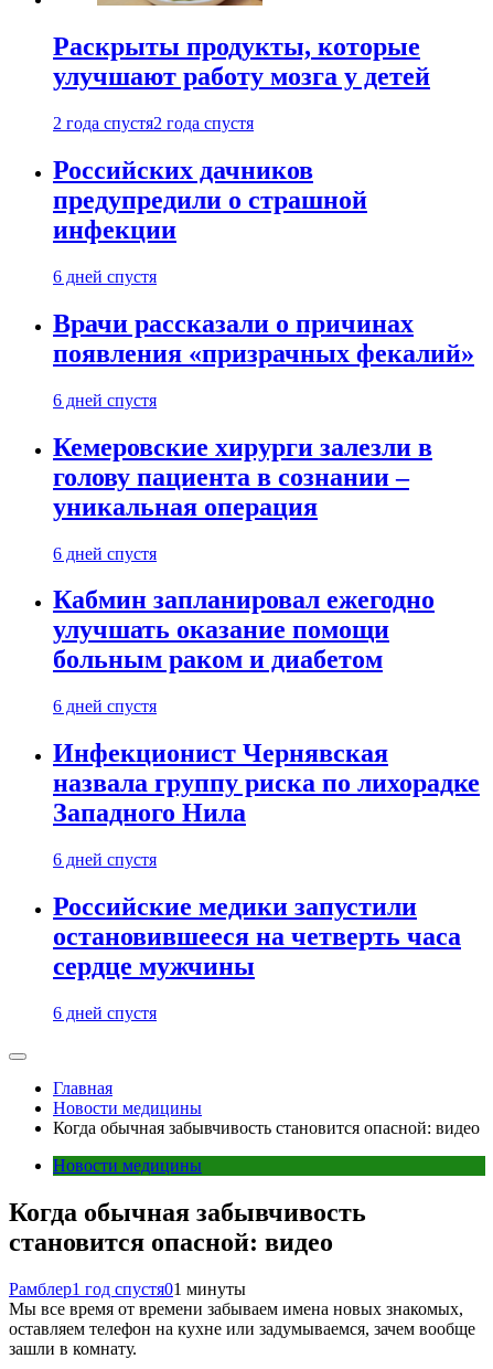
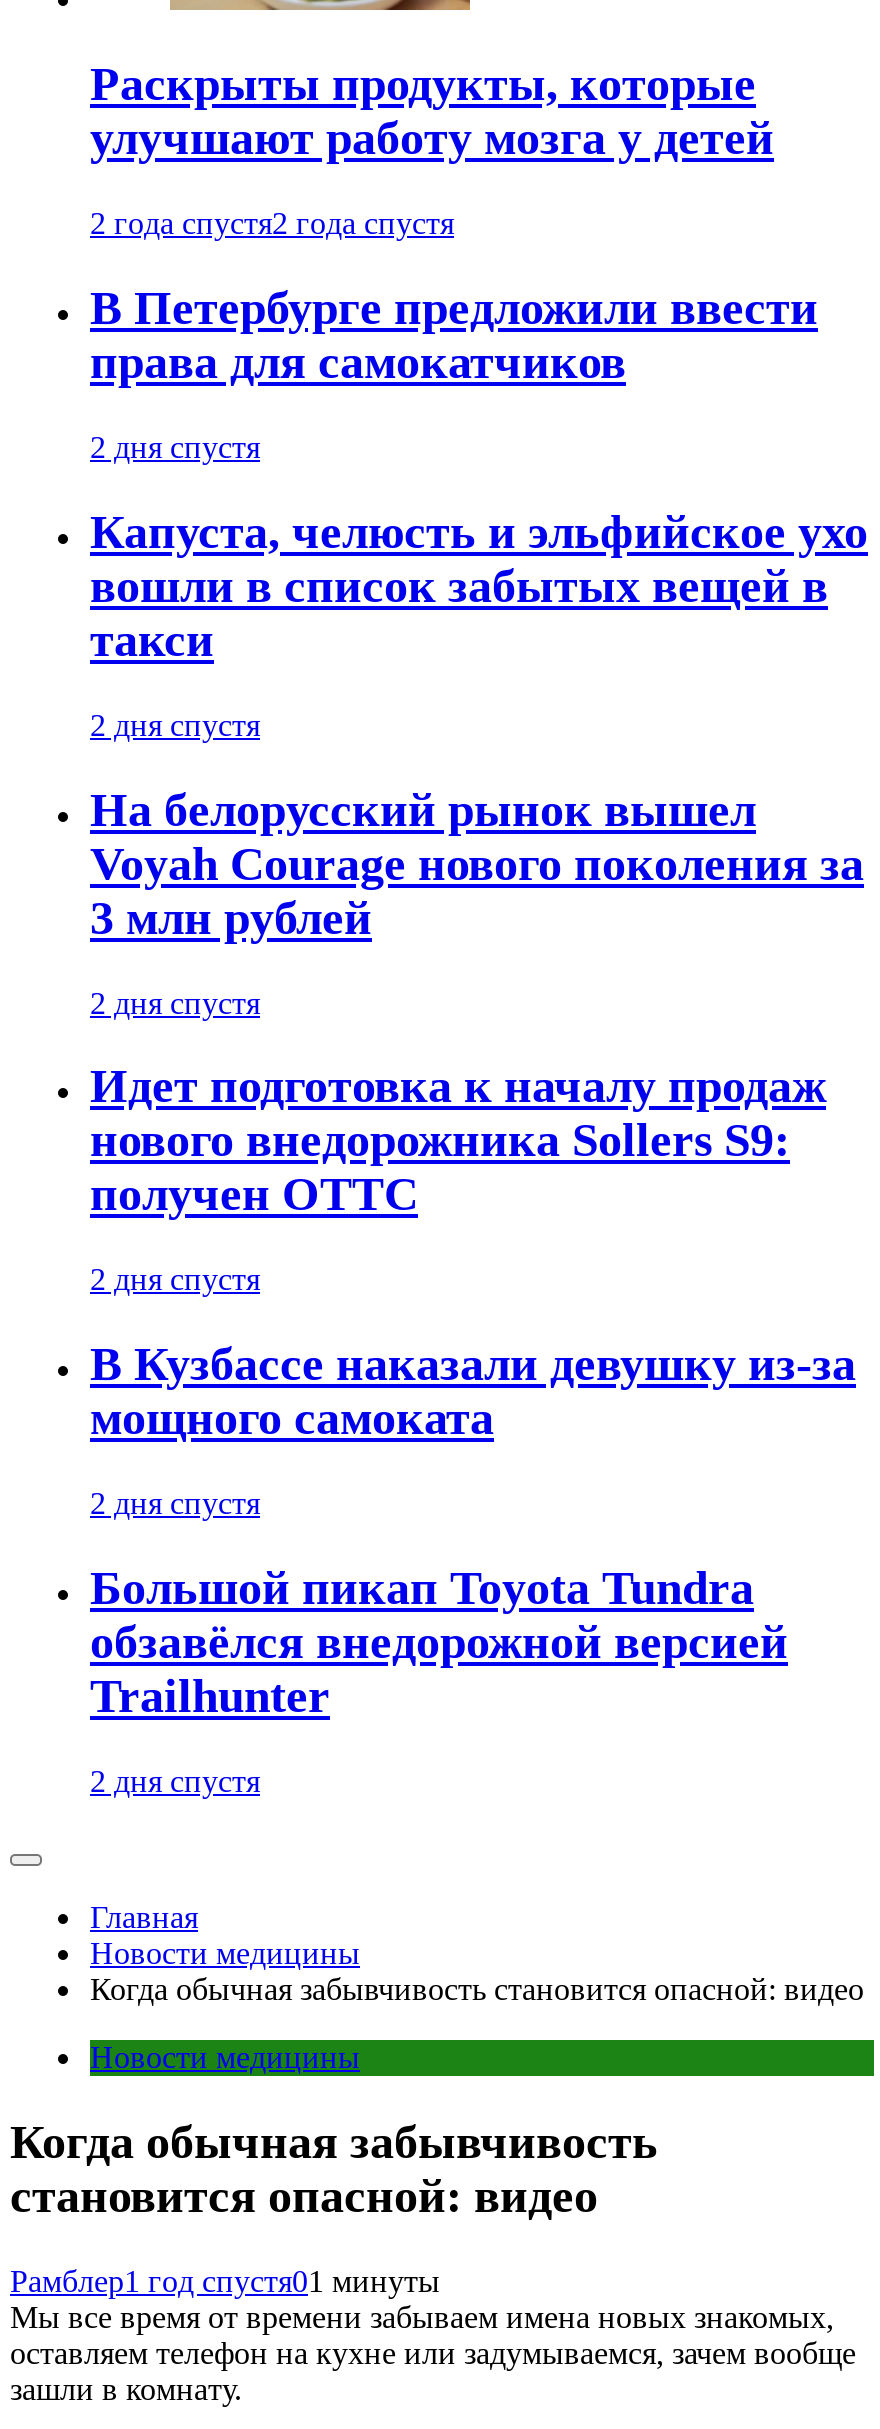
[53,156,367,244] Российских дачников | предупредили о страшной | инфекции -> [90,282,818,388] В Петербурге предложили ввести | права для самокатчиков
[53,267,157,286] 6 дней спустя -> [90,430,260,464] 2 дня спустя
[53,309,474,367] Врачи рассказали о причинах | появления «призрачных фекалий» -> [90,506,868,666] Капуста, челюсть и эльфийское ухо | вошли в список забытых вещей в | такси
[53,391,157,409] 6 дней спустя -> [90,708,260,742] 2 дня спустя
[53,432,432,521] Кемеровские хирурги залезли в | голову пациента в сознании – | уникальная операция -> [90,783,864,943] На белорусский рынок вышел | Voyah Courage нового поколения за | 3 млн рублей
[53,544,157,563] 6 дней спустя -> [90,985,260,1019] 2 дня спустя
[53,586,435,674] Кабмин запланировал ежегодно | улучшать оказание помощи | больным раком и диабетом -> [90,1061,826,1221] Идет подготовка к началу продаж | нового внедорожника Sollers S9: | получен ОТТС
[53,697,157,716] 6 дней спустя -> [90,1263,260,1297] 2 дня спустя
[53,739,480,827] Инфекционист Чернявская | назвала группу риска по лихорадке | Западного Нила -> [90,1339,856,1445] В Кузбассе наказали девушку из-за | мощного самоката
[53,850,157,869] 6 дней спустя -> [90,1486,260,1520] 2 дня спустя
[53,892,461,980] Российские медики запустили | остановившееся на четверть часа | сердце мужчины -> [90,1562,788,1722] Большой пикап Toyota Tundra | обзавёлся внедорожной версией | Trailhunter
[53,1004,157,1022] 6 дней спустя -> [90,1764,260,1798] 2 дня спустя

